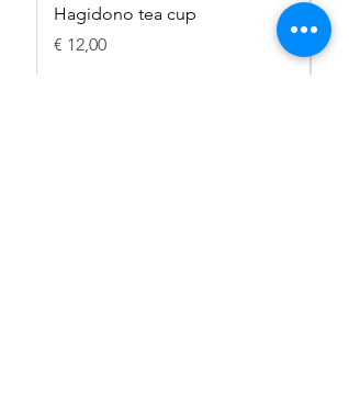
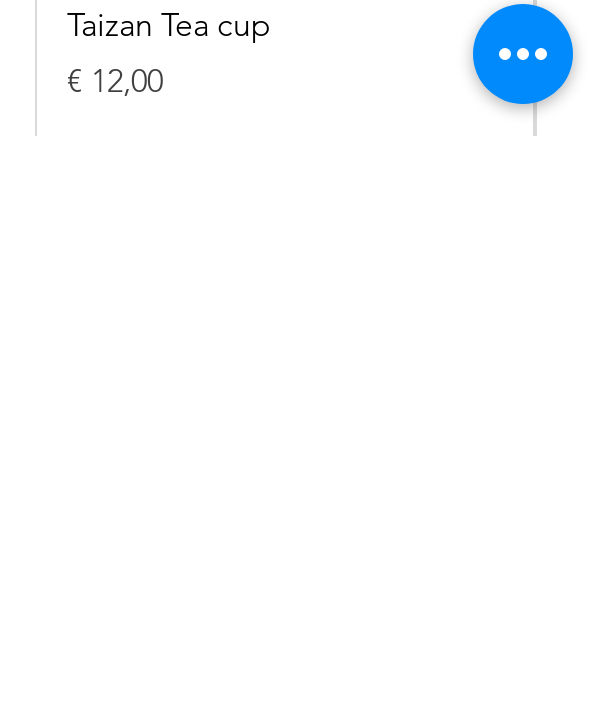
[54,3,196,24] Hagidono tea cup -> [67,6,271,44] Taizan Tea cup

